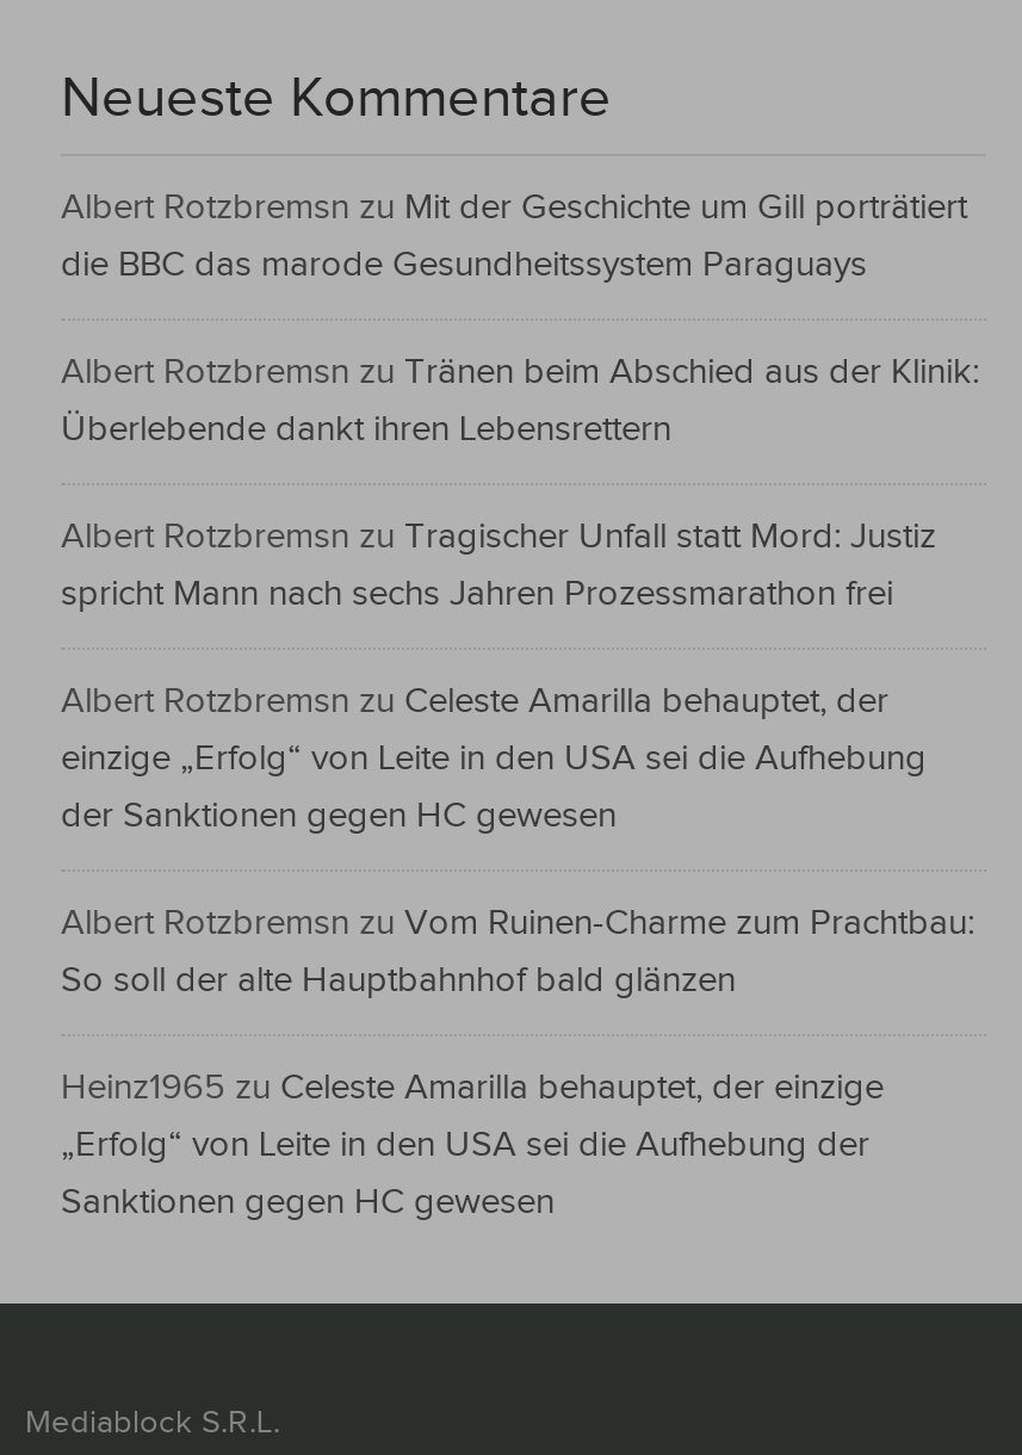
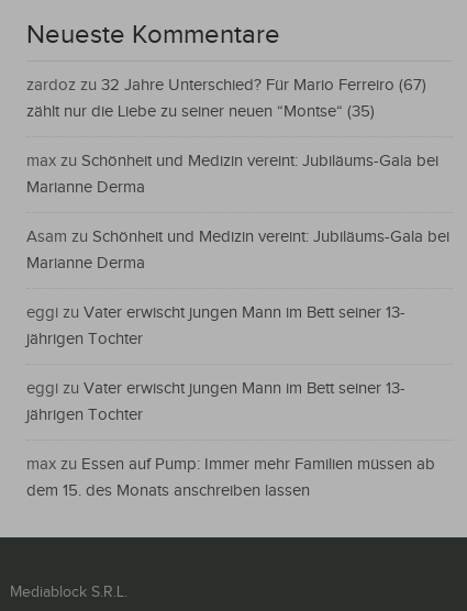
[61,187,967,285] Albert Rotzbremsn zu Mit der Geschichte um Gill porträtiert | die BBC das marode Gesundheitssystem Paraguays -> [26,76,426,121] zardoz zu 32 Jahre Unterschied? Für Mario Ferreiro (67) | zählt nur die Liebe zu seiner neuen “Montse“ (35)
[61,351,979,449] Albert Rotzbremsn zu Tränen beim Abschied aus der Klinik: | Überlebende dankt ihren Lebensrettern -> [26,151,438,196] max zu Schönheit und Medizin vereint: Jubiläums-Gala bei | Marianne Derma
[61,516,936,614] Albert Rotzbremsn zu Tragischer Unfall statt Mord: Justiz | spricht Mann nach sechs Jahren Prozessmarathon frei -> [26,227,449,272] Asam zu Schönheit und Medizin vereint: Jubiläums-Gala bei | Marianne Derma
[61,681,927,836] Albert Rotzbremsn zu Celeste Amarilla behauptet, der | einzige „Erfolg“ von Leite in den USA sei die Aufhebung | der Sanktionen gegen HC gewesen -> [26,303,405,348] eggi zu Vater erwischt jungen Mann im Bett seiner 13- | jährigen Tochter
[61,902,974,1000] Albert Rotzbremsn zu Vom Ruinen-Charme zum Prachtbau: | So soll der alte Hauptbahnhof bald glänzen -> [26,379,405,424] eggi zu Vater erwischt jungen Mann im Bett seiner 13- | jährigen Tochter
[61,1067,884,1222] Heinz1965 zu Celeste Amarilla behauptet, der einzige | „Erfolg“ von Leite in den USA sei die Aufhebung der | Sanktionen gegen HC gewesen -> [26,455,435,500] max zu Essen auf Pump: Immer mehr Familien müssen ab | dem 15. des Monats anschreiben lassen

